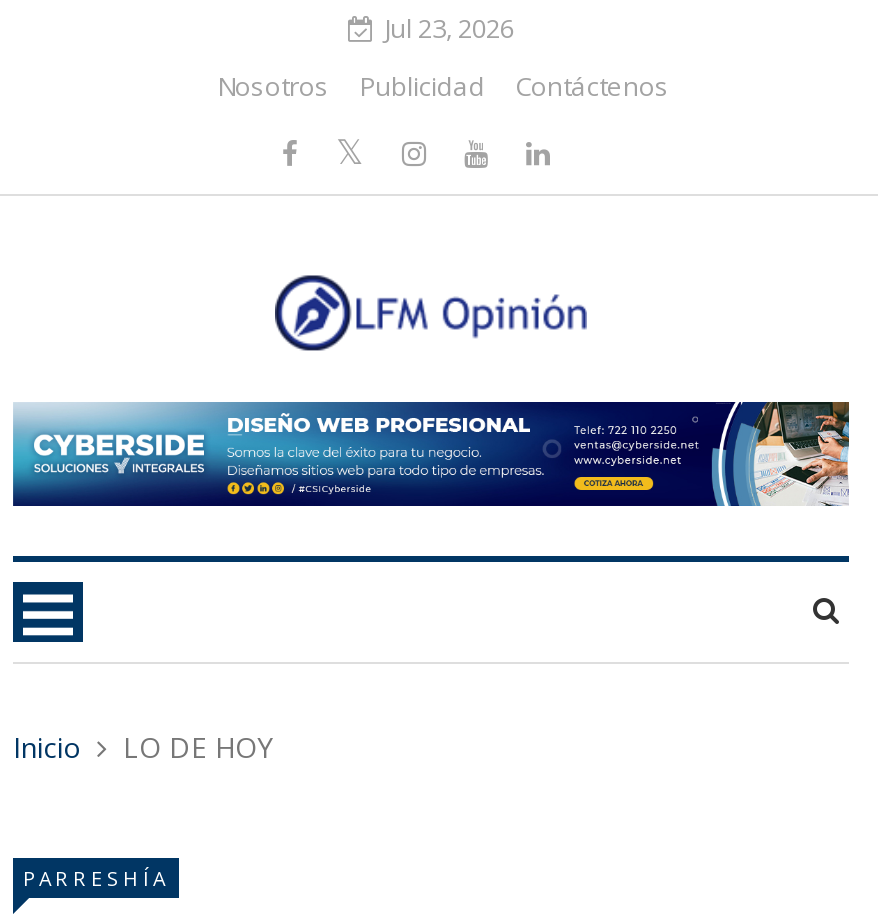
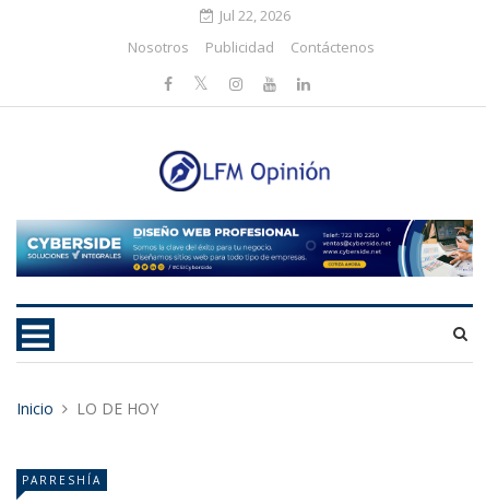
[384,10,514,46] Jul 23, 2026 -> [219,5,290,25] Jul 22, 2026

